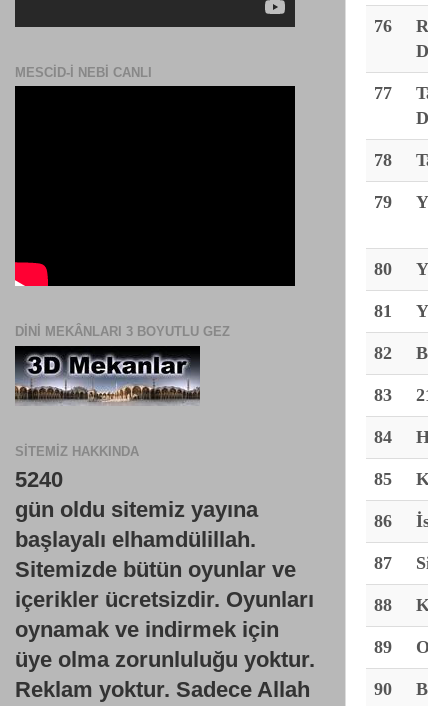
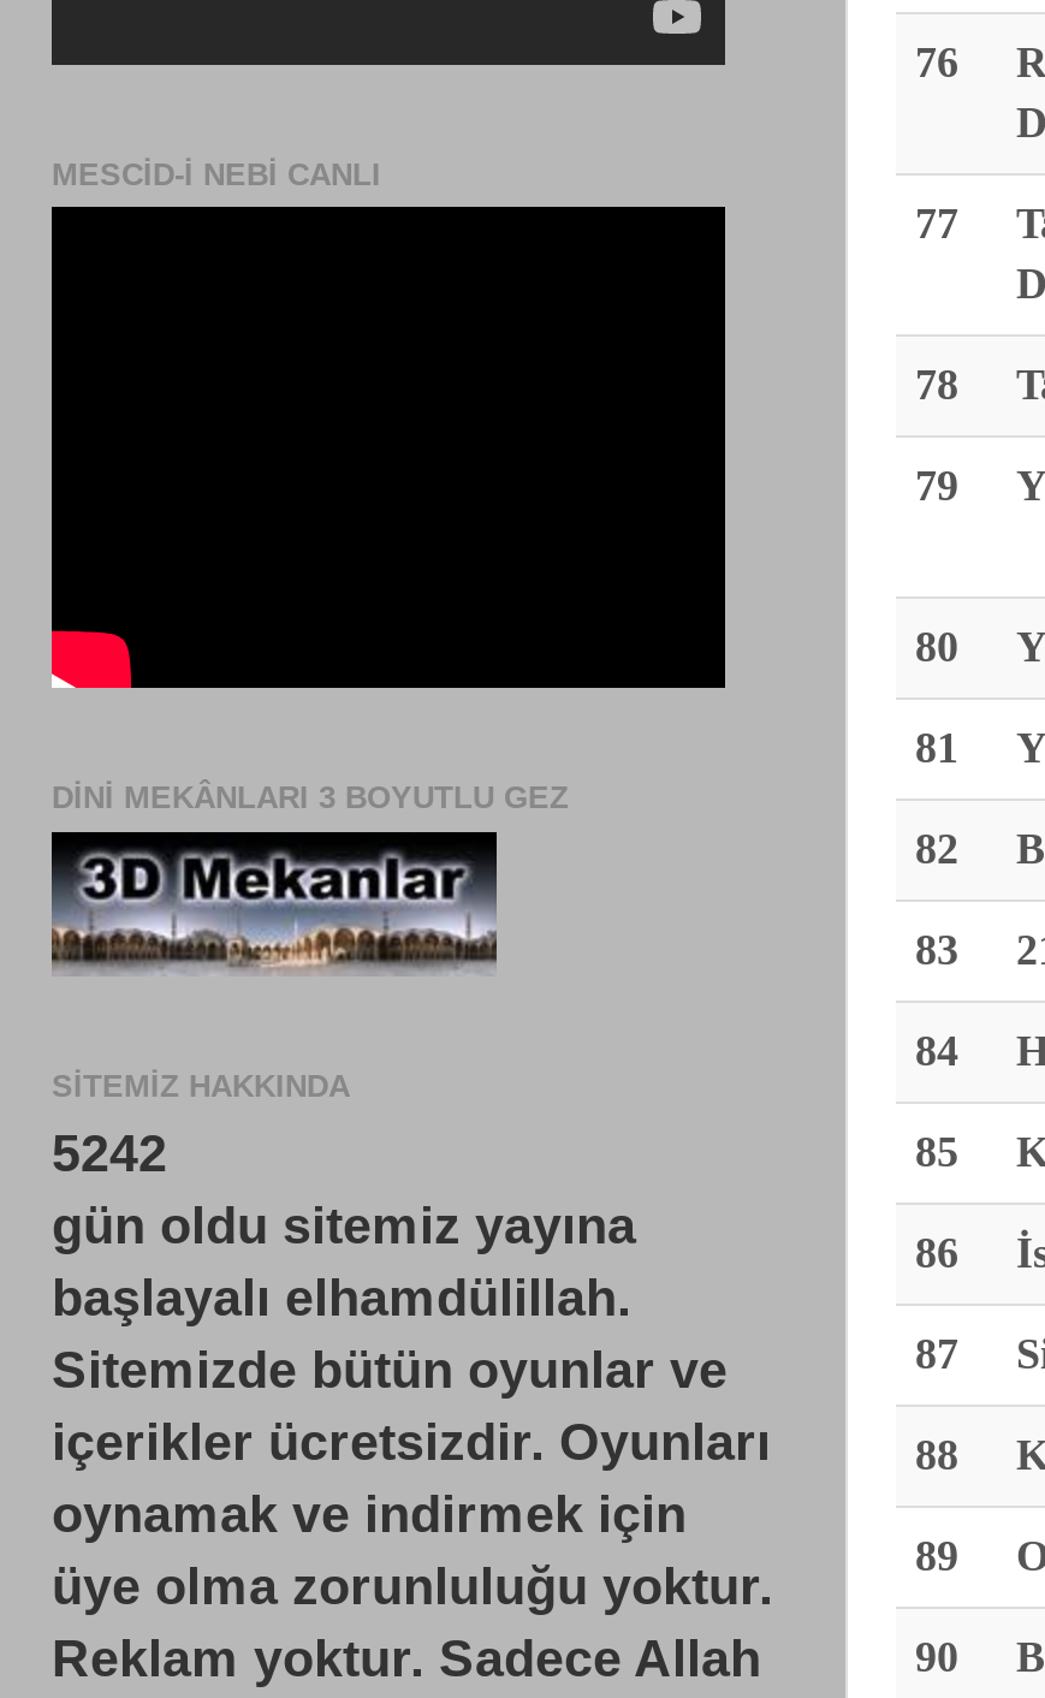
[15,467,63,492] 5240 -> [52,1124,167,1184] 5242

